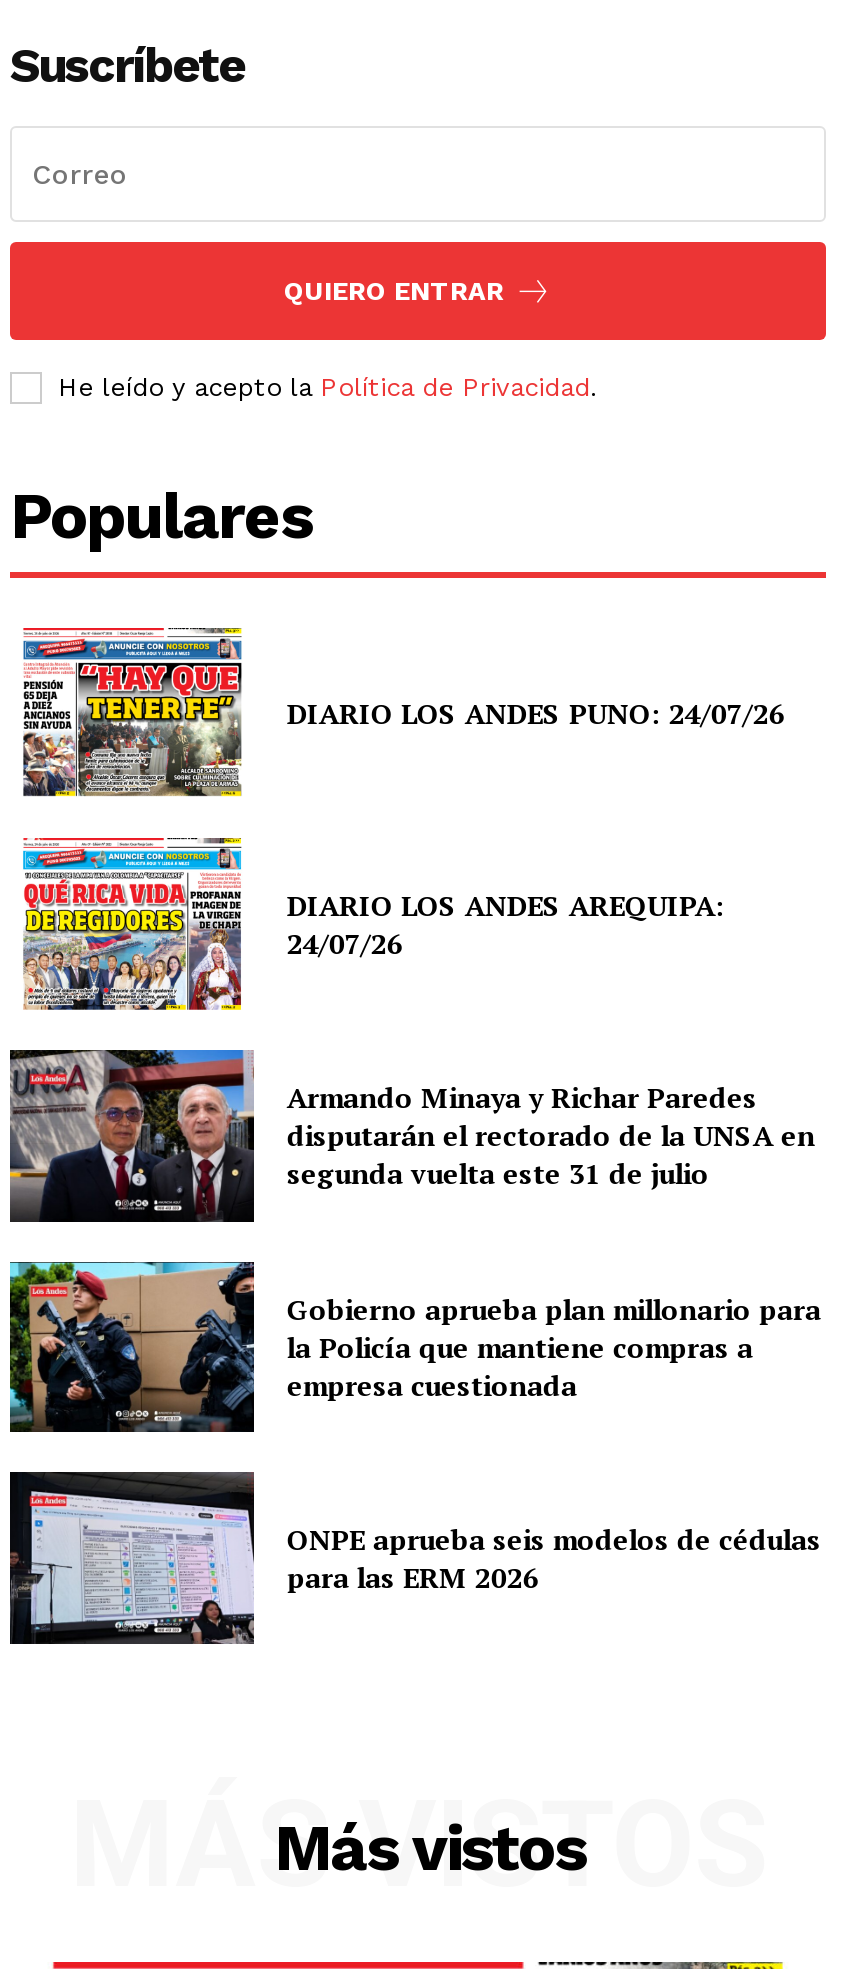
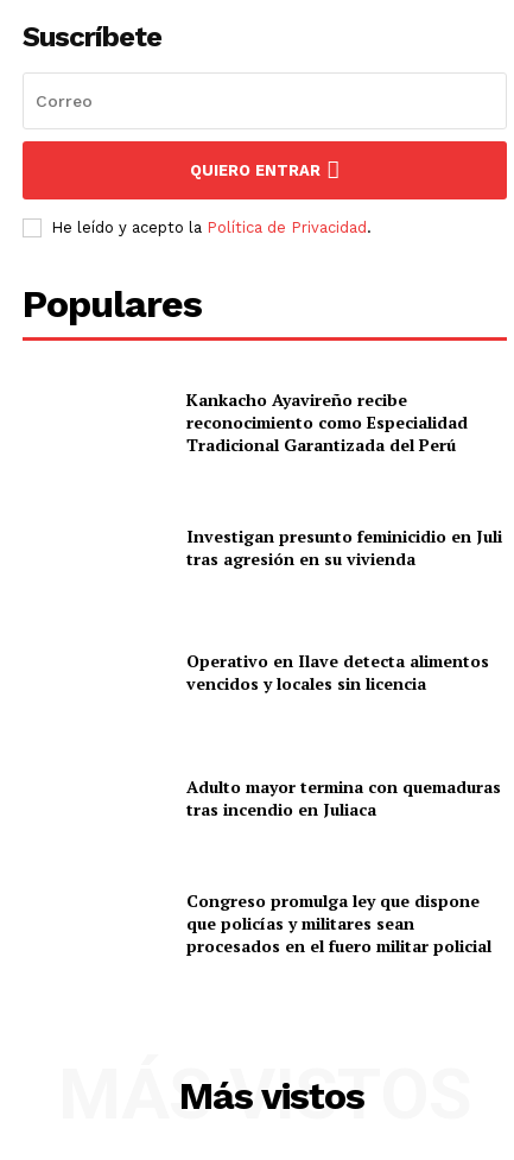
[22,625,244,799] [image] -> none
[287,694,785,732] DIARIO LOS ANDES PUNO: 24/07/26 -> [187,388,468,455] Kankacho Ayavireño recibe | reconocimiento como Especialidad | Tradicional Garantizada del Perú
[20,835,244,1013] [image] -> none
[287,887,725,963] DIARIO LOS ANDES AREQUIPA: | 24/07/26 -> [187,525,503,570] Investigan presunto feminicidio en Juli | tras agresión en su vivienda
[8,1047,256,1225] [image] -> none
[287,1079,815,1193] Armando Minaya y Richar Paredes | disputarán el rectorado de la UNSA en | segunda vuelta este 31 de julio -> [187,650,490,695] Operativo en Ilave detecta alimentos | vencidos y locales sin licencia
[8,1259,256,1435] [image] -> none
[287,1290,821,1404] Gobierno aprueba plan millonario para | la Policía que mantiene compras a | empresa cuestionada -> [187,775,501,821] Adulto mayor termina con quemaduras | tras incendio en Juliaca
[8,1469,256,1647] [image] -> none
[287,1521,821,1597] ONPE aprueba seis modelos de cédulas | para las ERM 2026 -> [187,890,492,957] Congreso promulga ley que dispone | que policías y militares sean | procesados en el fuero militar policial

